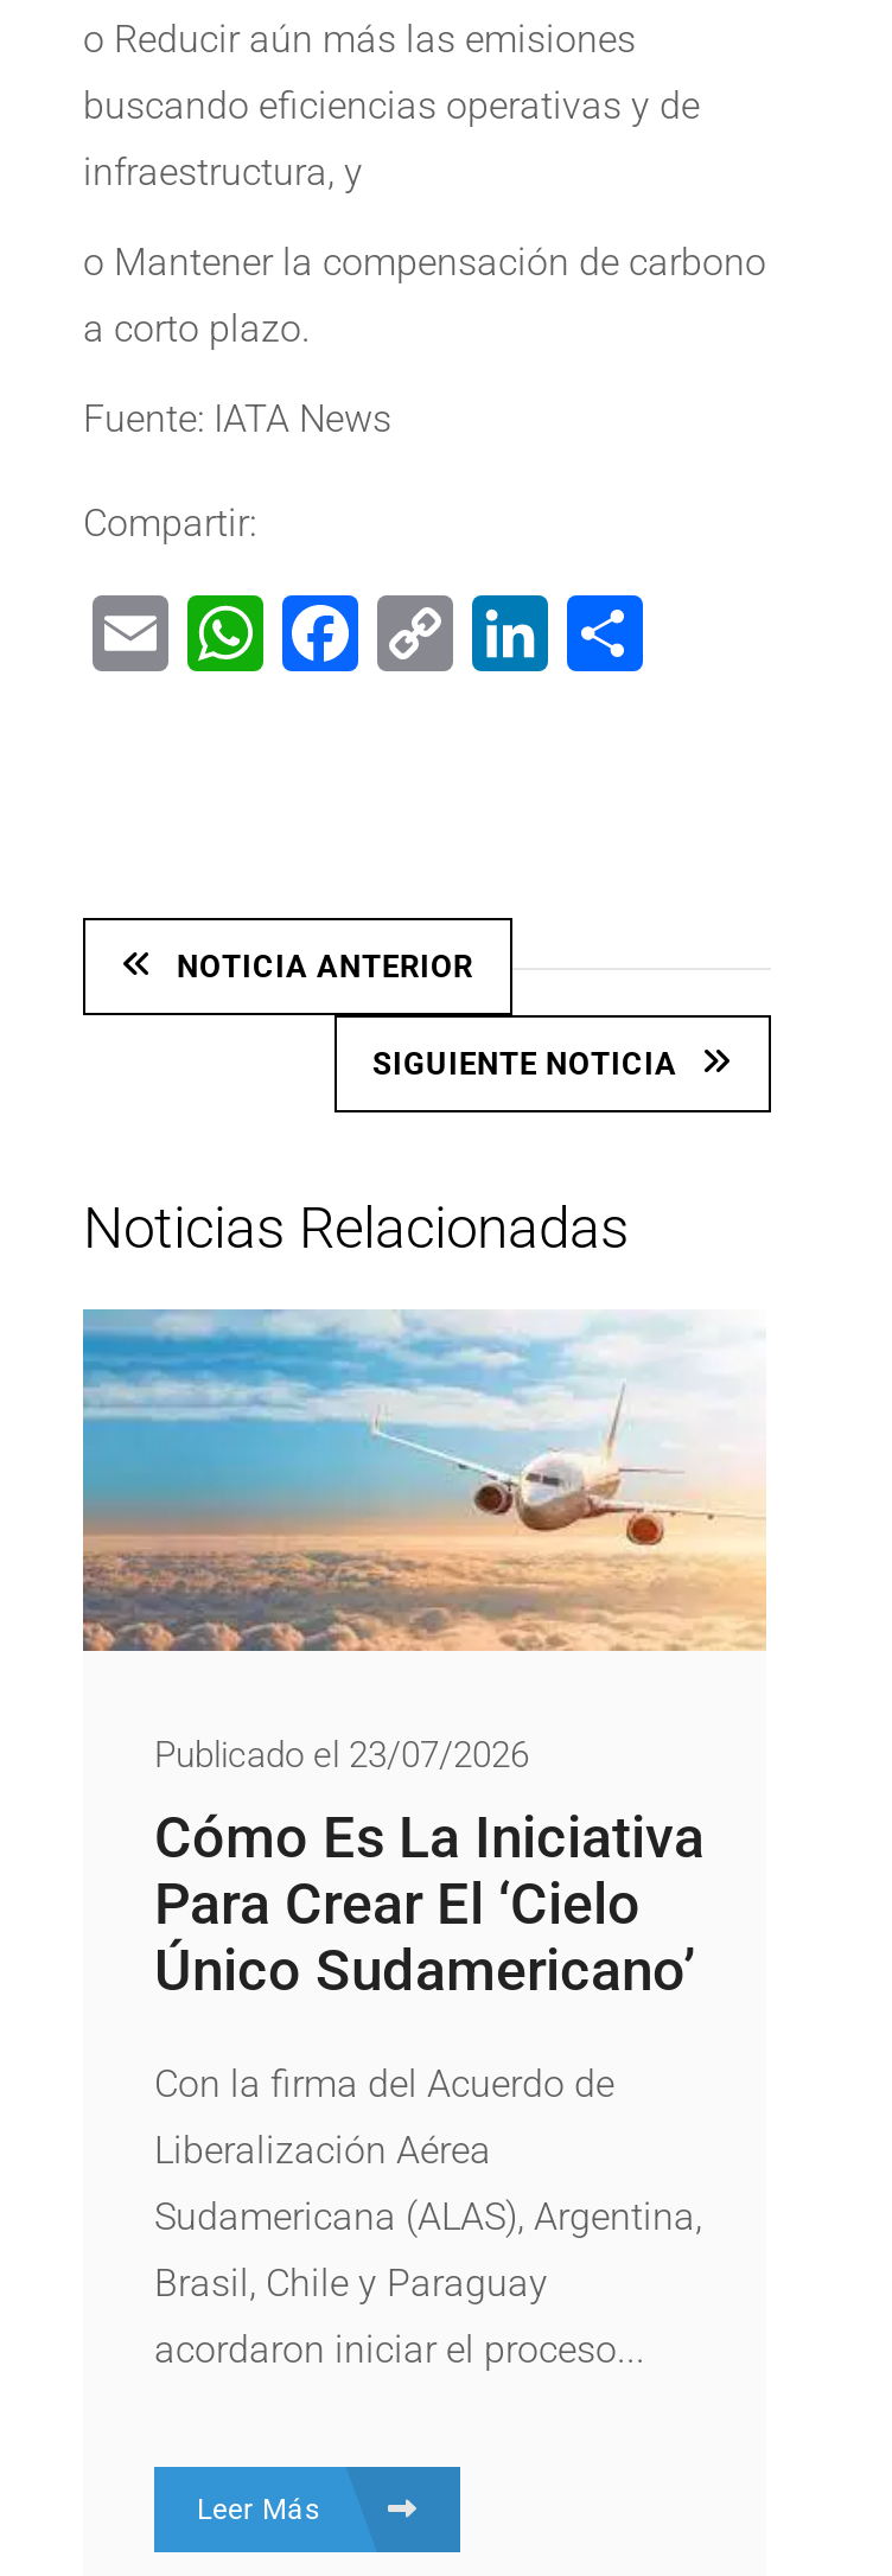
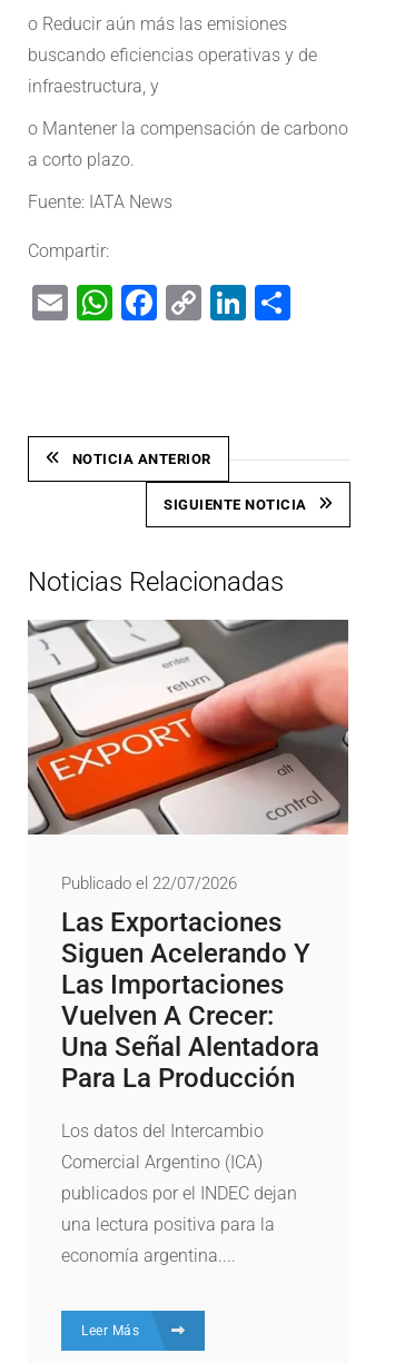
[81,1307,769,2003] [image] | Publicado el 23/07/2026 | Cómo Es La Iniciativa | Para Crear El ‘cielo | Único Sudamericano’ -> [27,619,349,1093] [image] | Publicado el 22/07/2026 | Las Exportaciones | Siguen Acelerando Y | Las Importaciones | Vuelven A Crecer: | Una Señal Alentadora | Para La Producción
[154,2060,614,2105] Con la firma del Acuerdo de -> [61,1120,264,1141] Los datos del Intercambio
[154,2127,491,2172] Liberalización Aérea -> [61,1151,263,1172] Comercial Argentino (ICA)
[154,2193,702,2238] Sudamericana (ALAS), Argentina, -> [61,1182,297,1203] publicados por el INDEC dejan
[154,2260,548,2305] Brasil, Chile y Paraguay -> [61,1213,275,1234] una lectura positiva para la
[154,2326,645,2371] acordaron iniciar el proceso... -> [61,1245,236,1266] economía argentina....

